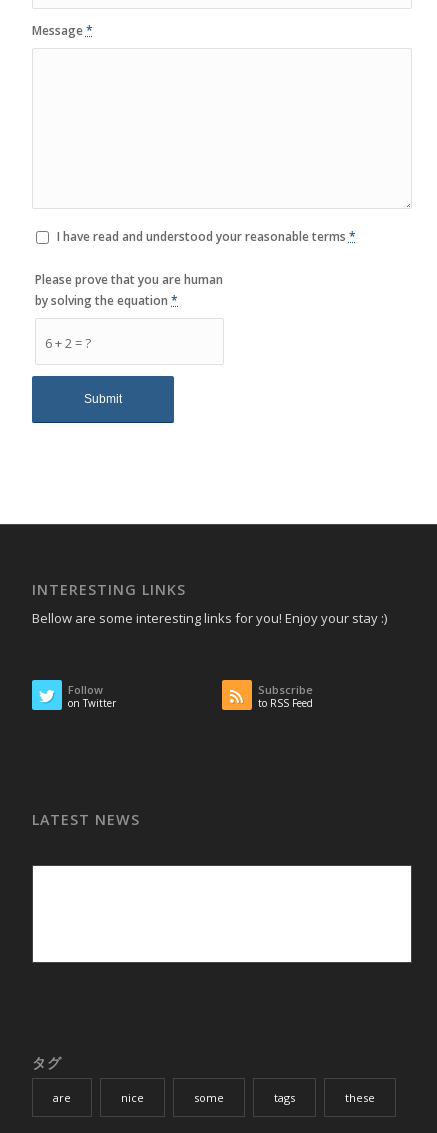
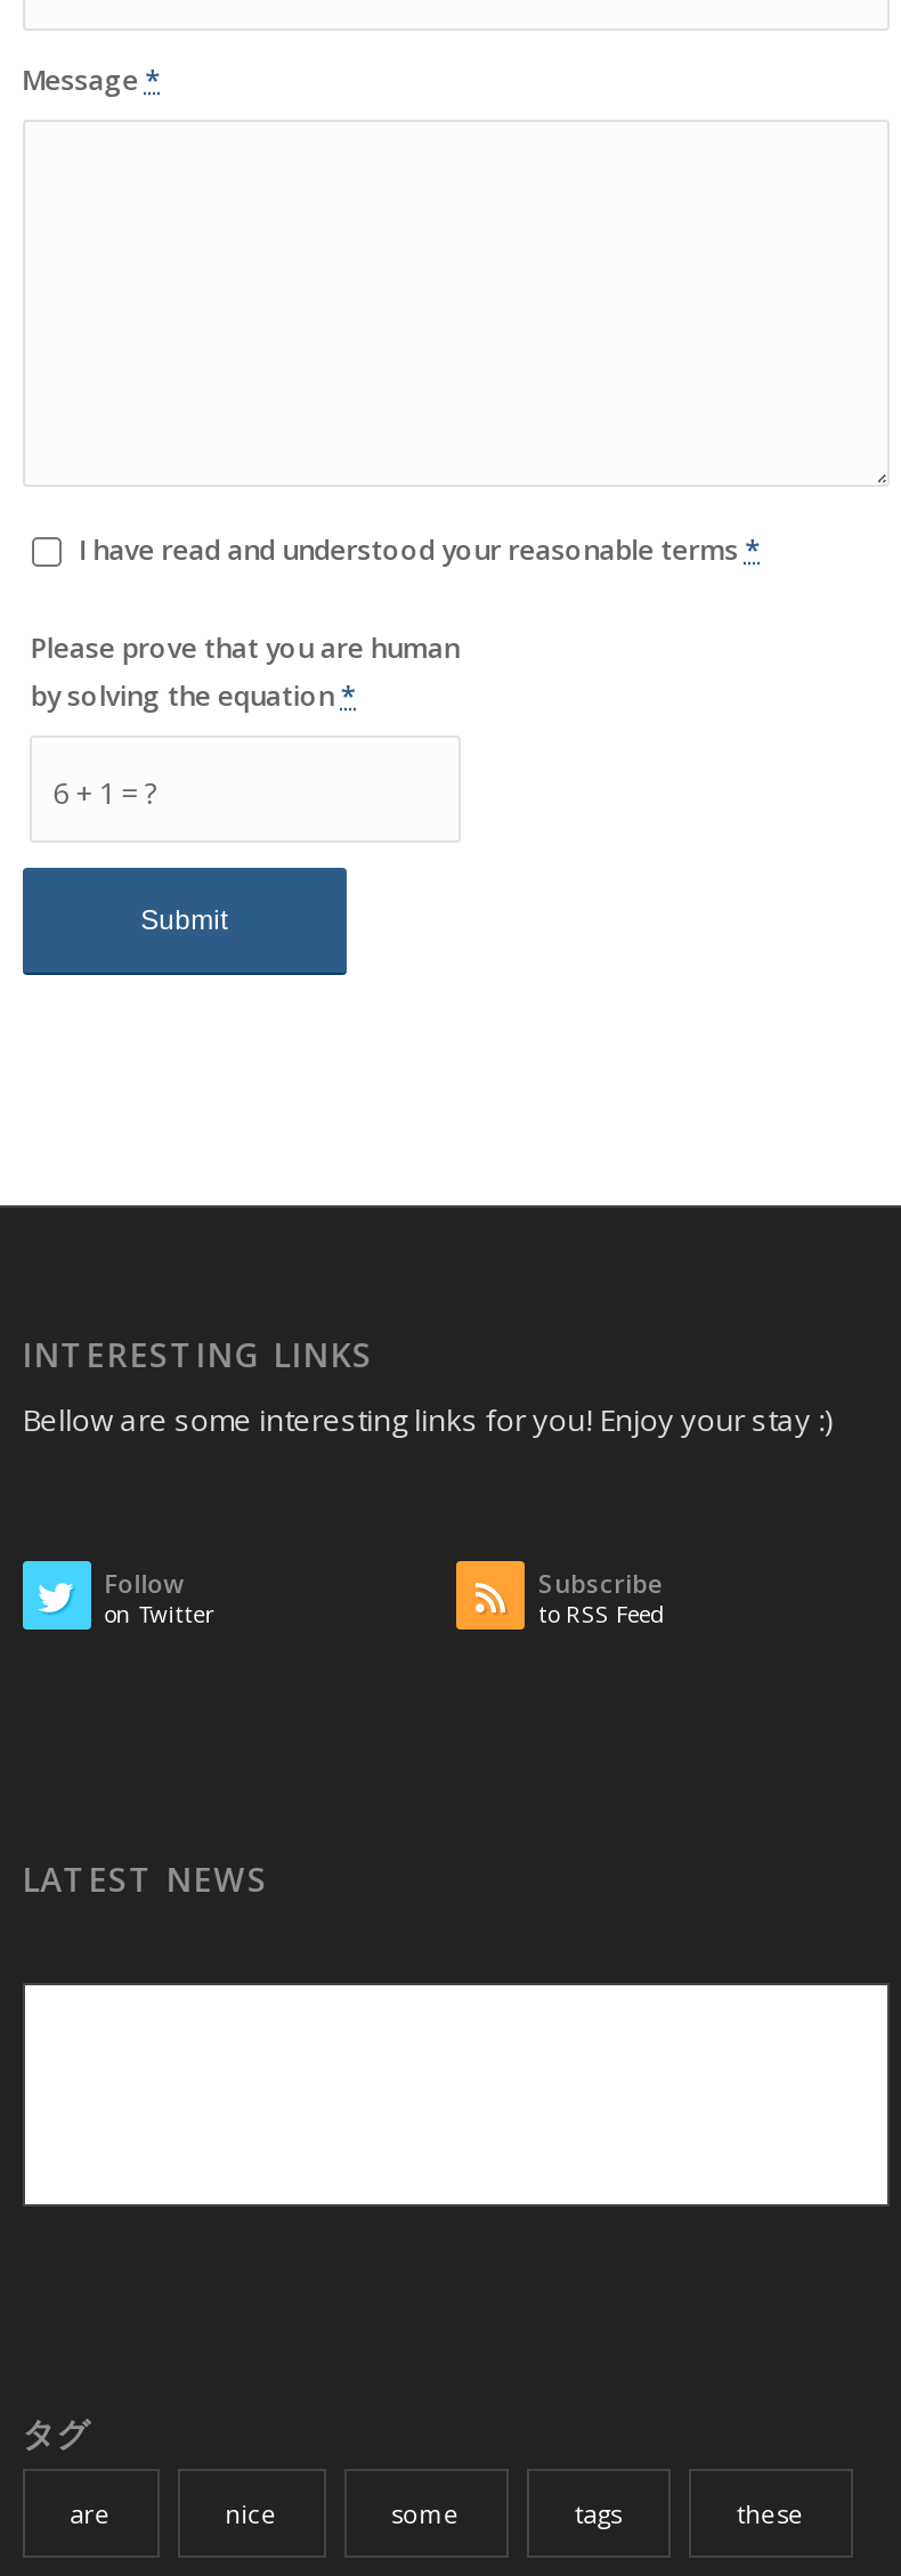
[45,334,91,352] 6 + 2 = ? -> [53,772,158,813] 6 + 1 = ?

